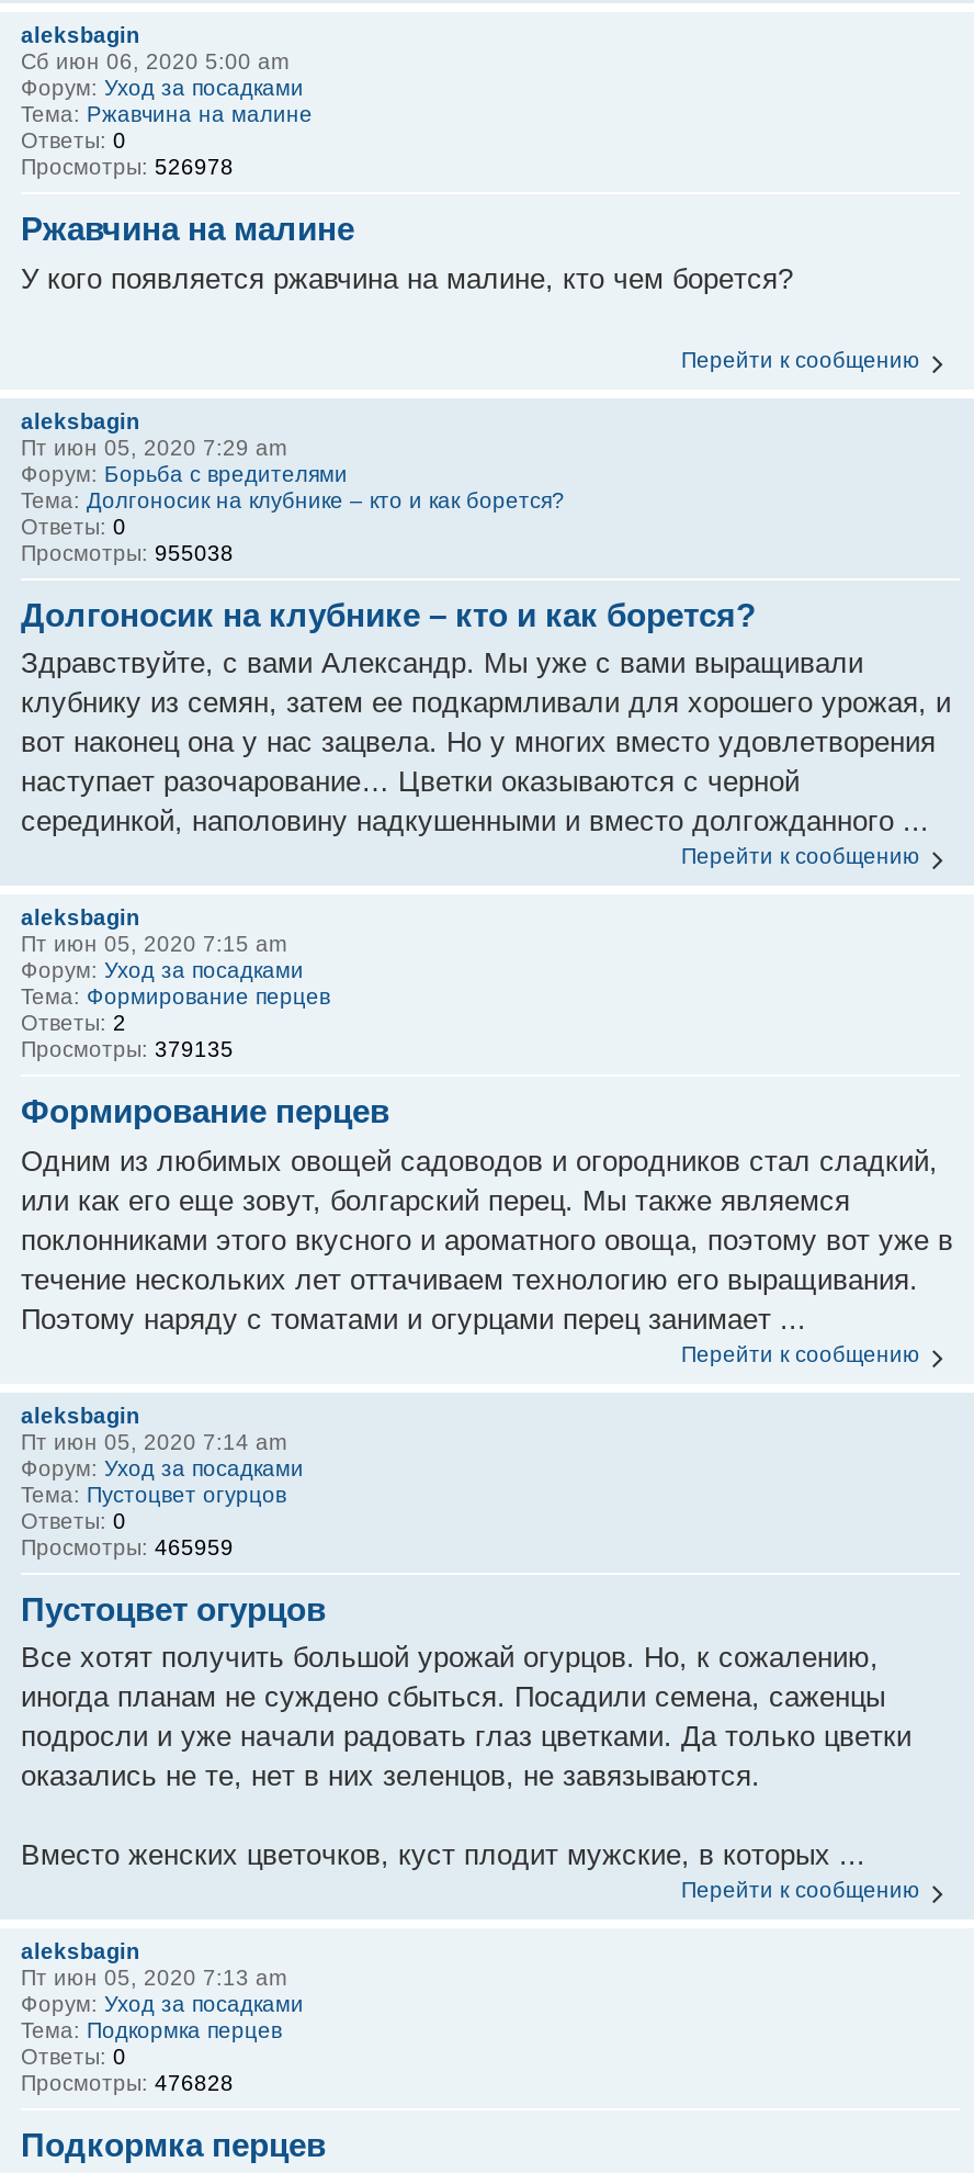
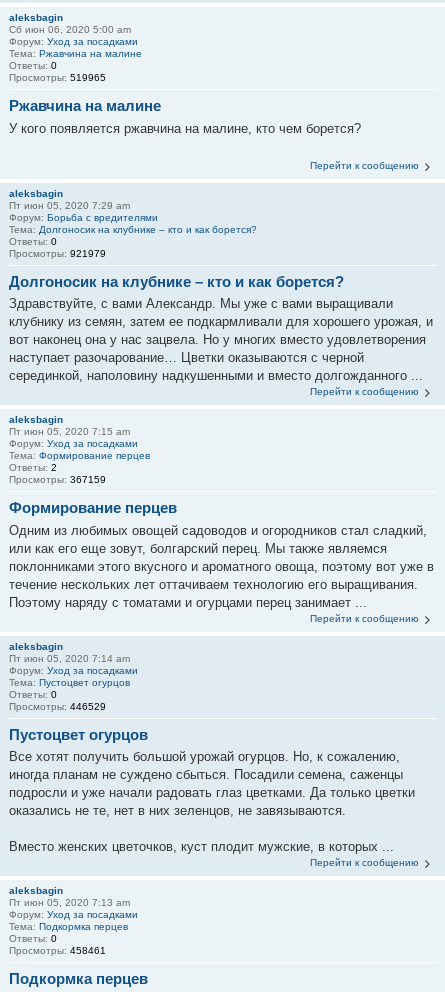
[21,155,234,179] Просмотры: 526978 -> [9,72,106,83] Просмотры: 519965
[21,540,234,564] Просмотры: 955038 -> [9,248,106,259] Просмотры: 921979
[21,1037,234,1061] Просмотры: 379135 -> [9,474,106,485] Просмотры: 367159
[21,1534,234,1559] Просмотры: 465959 -> [9,701,106,712] Просмотры: 446529
[21,2071,234,2095] Просмотры: 476828 -> [9,945,106,956] Просмотры: 458461

